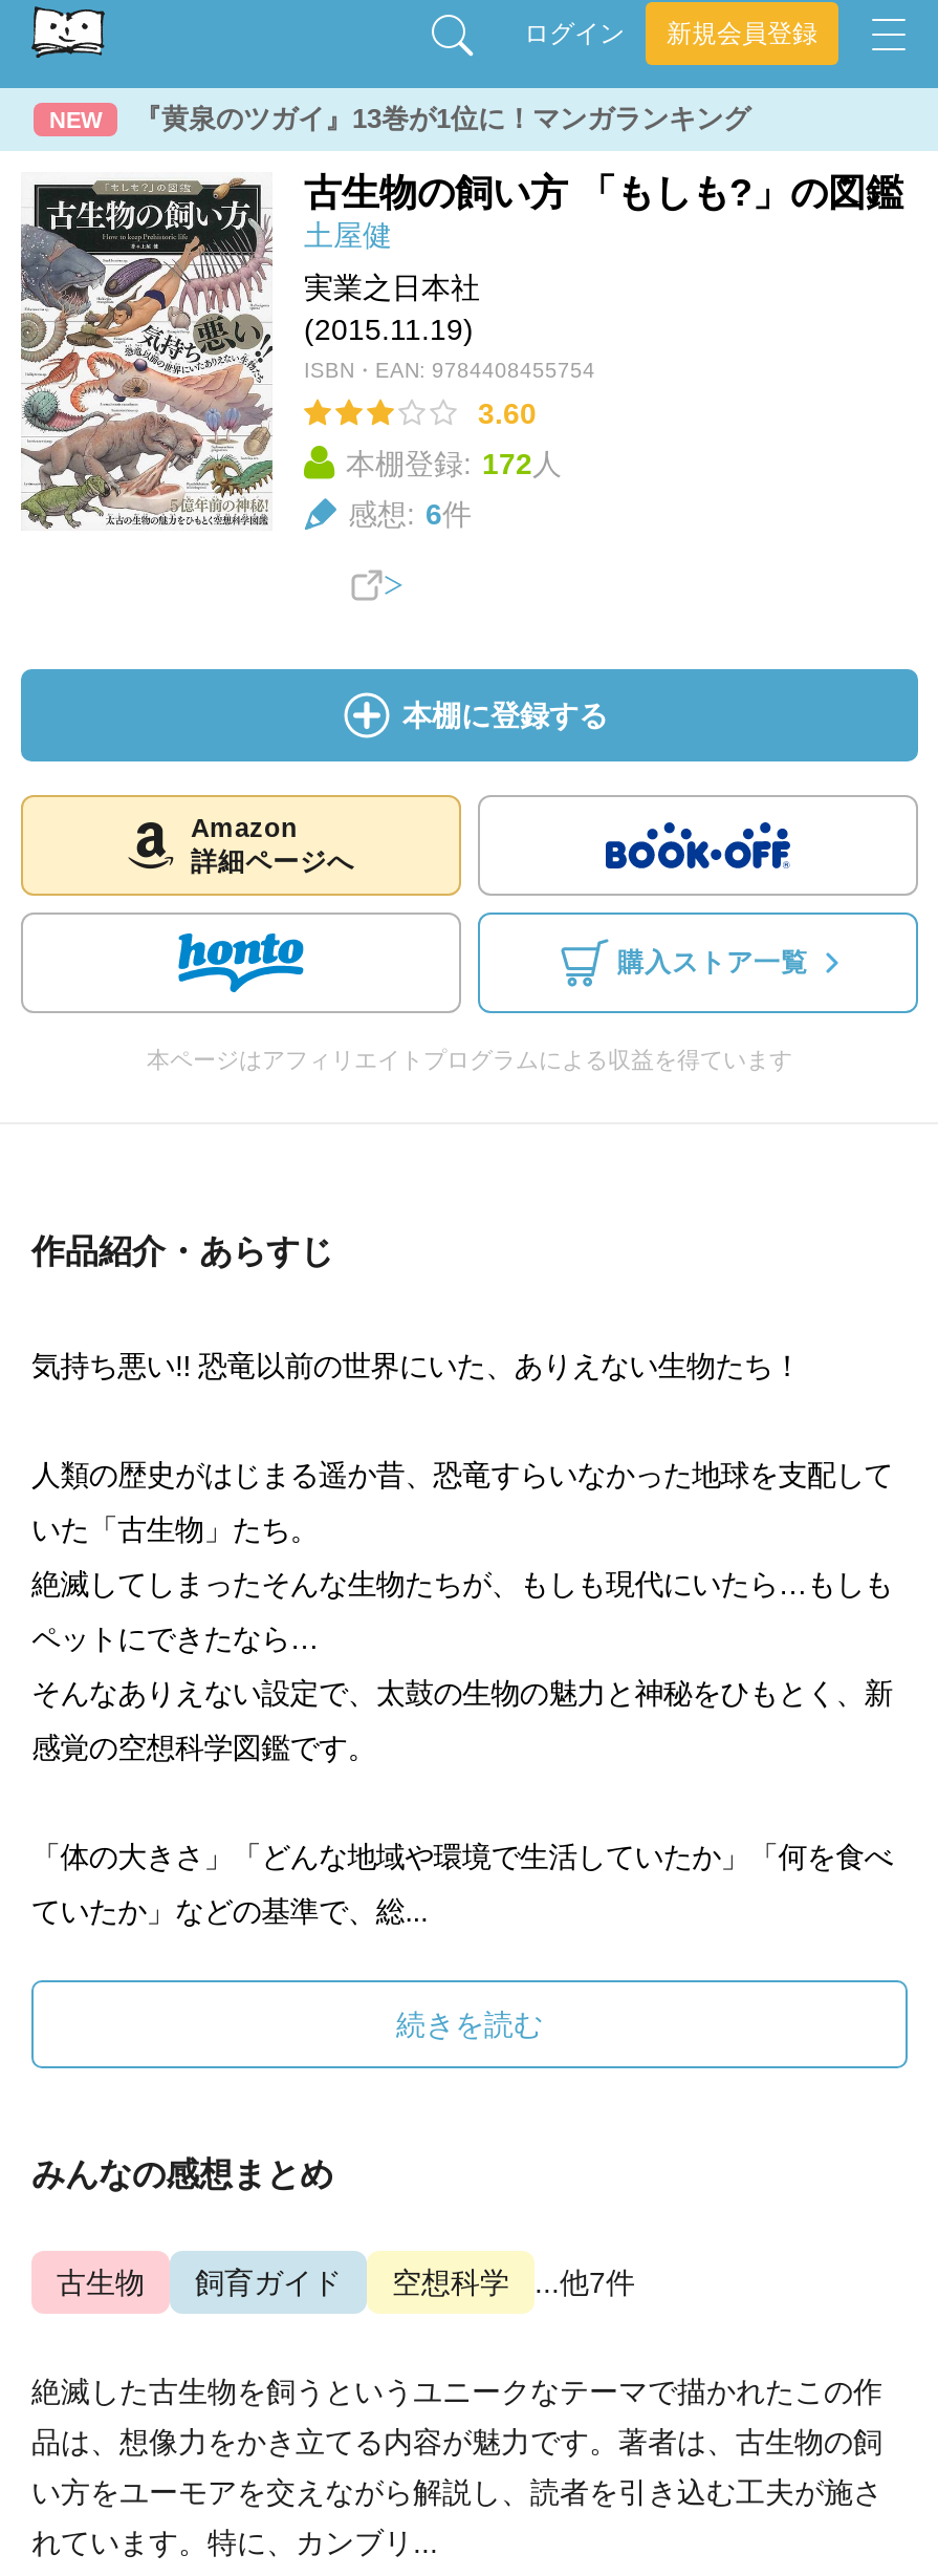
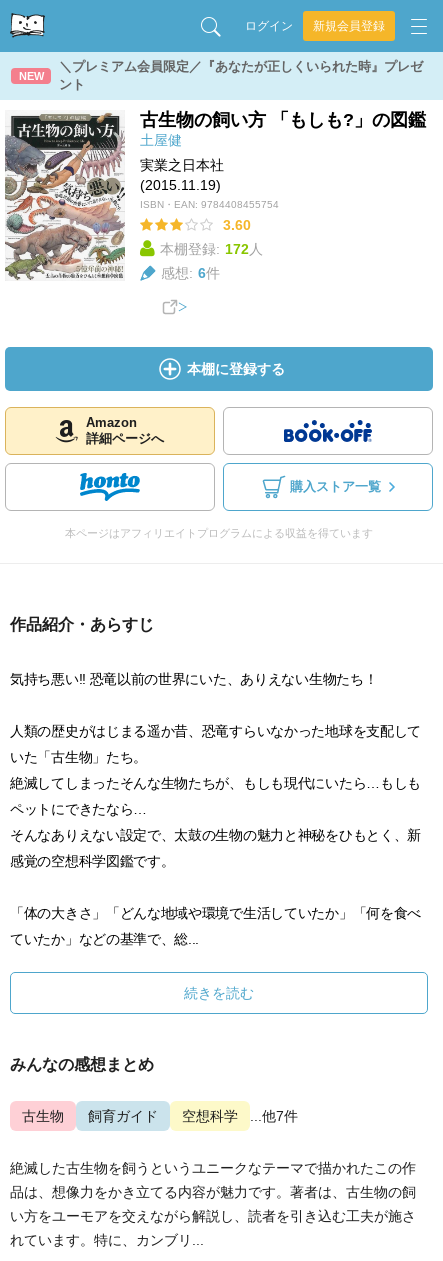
[134,103,750,134] 『黄泉のツガイ』13巻が1位に！マンガランキング -> [59,59,423,92] ＼プレミアム会員限定／『あなたが正しくいられた時』プレゼ | ント

